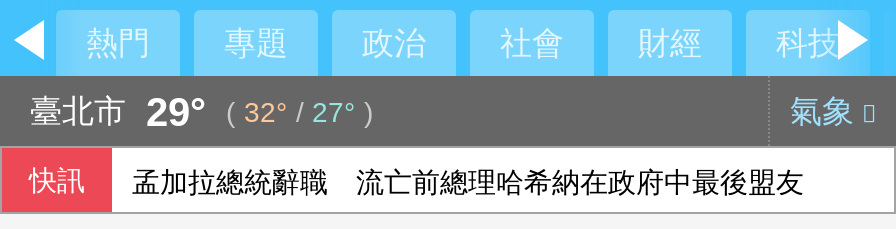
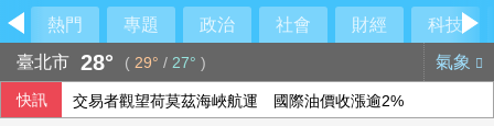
[30,90,206,134] 臺北市 29° -> [17,50,114,75] 臺北市 28°
[226,96,374,128] (32° / 27°) -> [125,54,206,71] (29° / 27°)
[132,166,804,198] 孟加拉總統辭職 流亡前總理哈希納在政府中最後盟友 -> [73,92,404,110] 交易者觀望荷莫茲海峽航運 國際油價收漲逾2%

